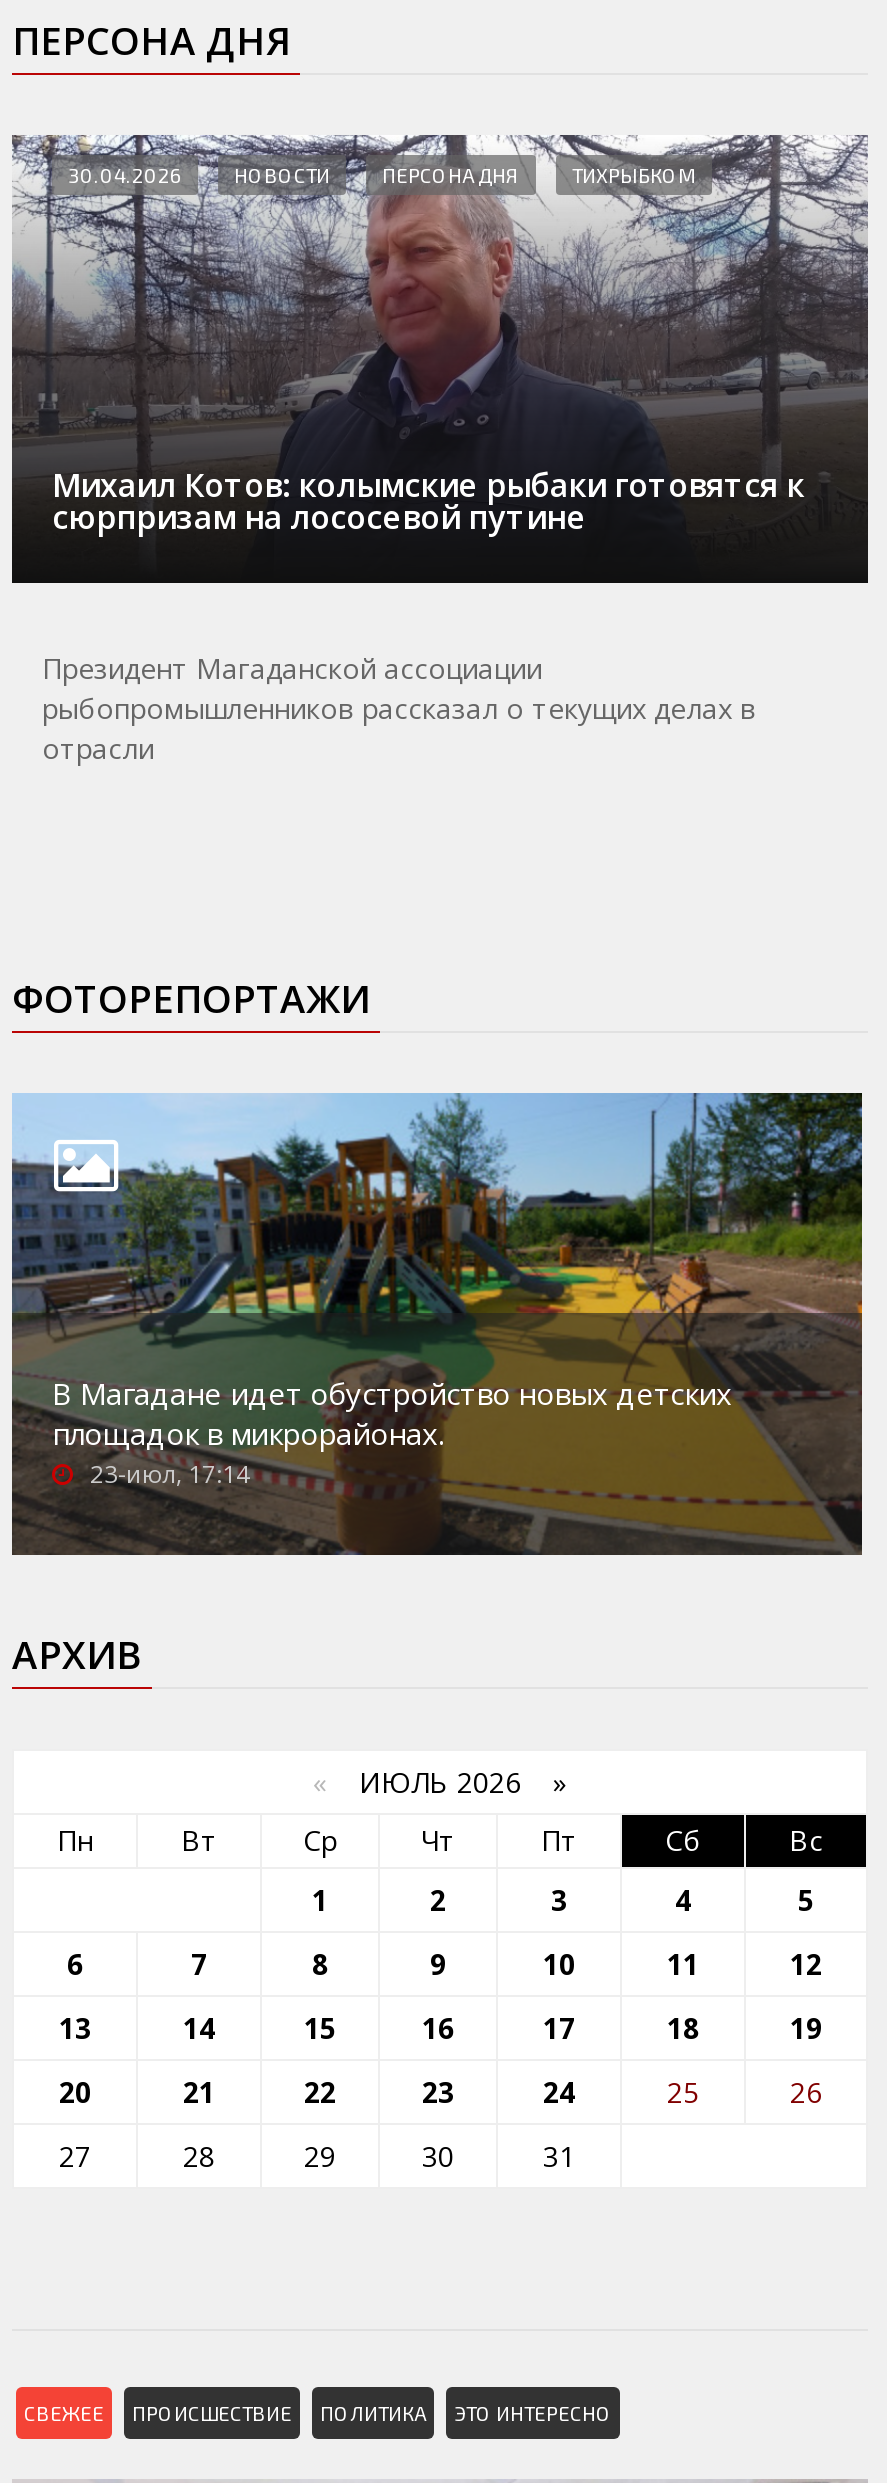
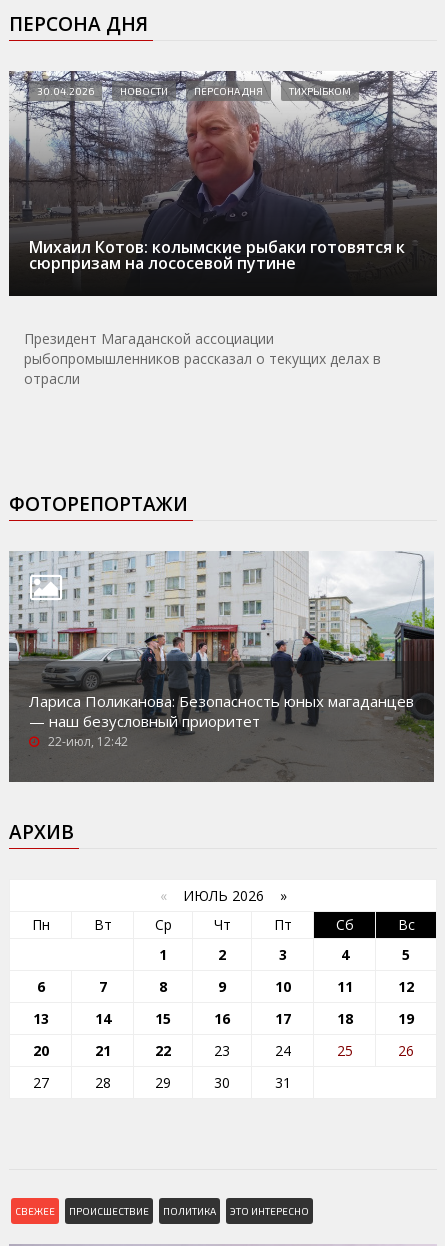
[12,1091,864,1553] [image] | В Магадане идет обустройство новых детских | площадок в микрорайонах. | 23-июл, 17:14 -> [9,550,435,782] [image] | Лариса Поликанова: Безопасность юных магаданцев | — наш безусловный приоритет | 22-июл, 12:42

